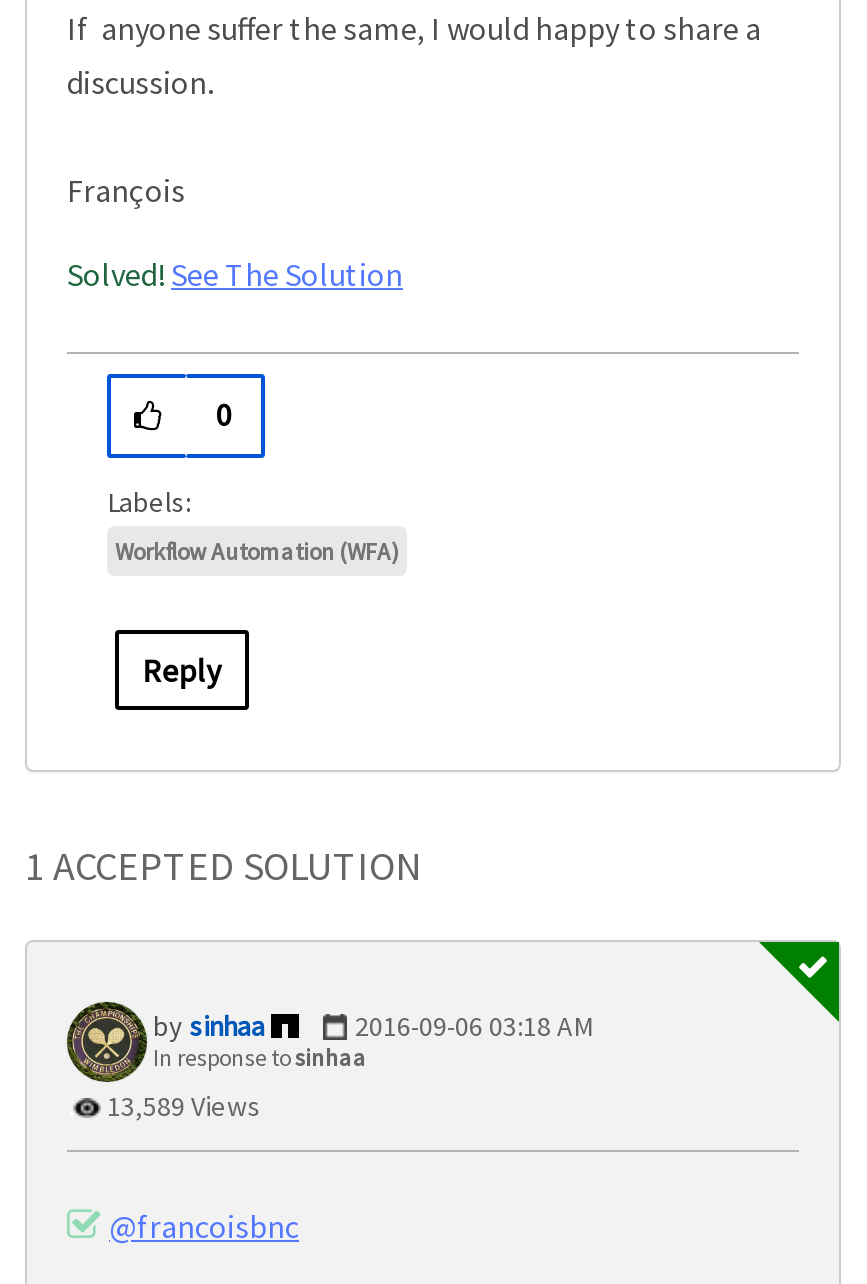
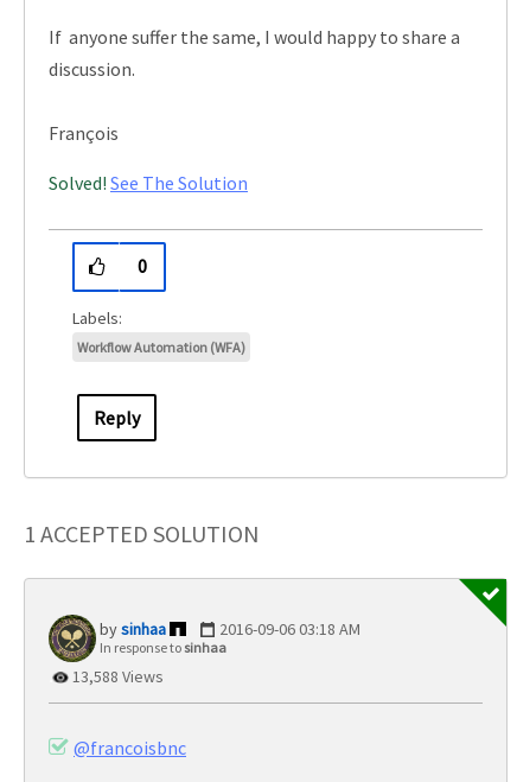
[101,1088,261,1124] 13,589 Views -> [69,666,164,687] 13,588 Views

